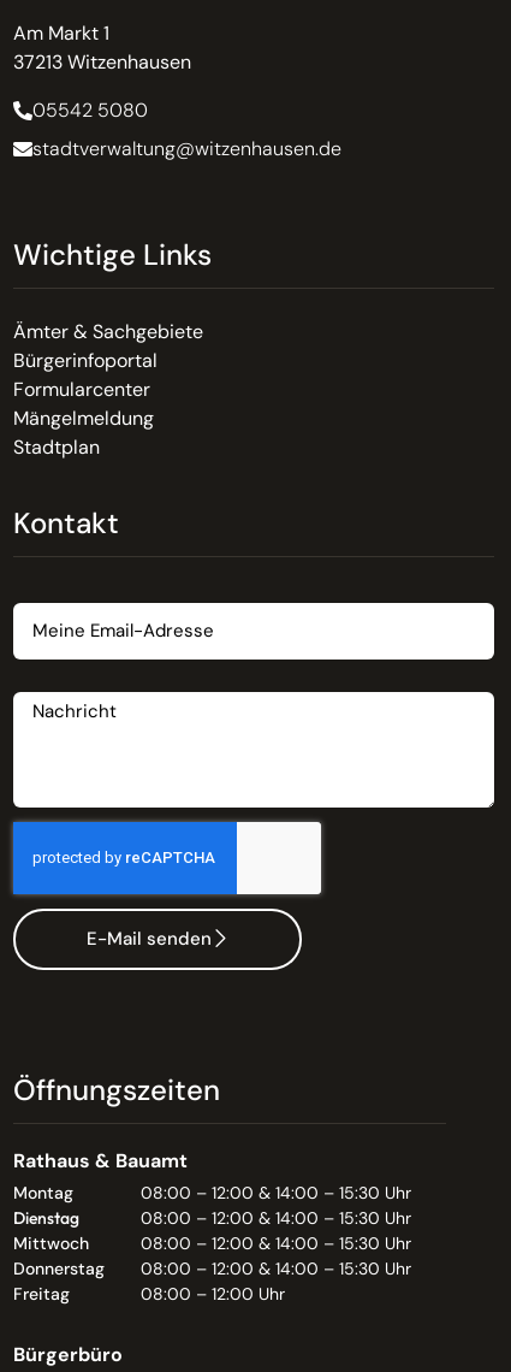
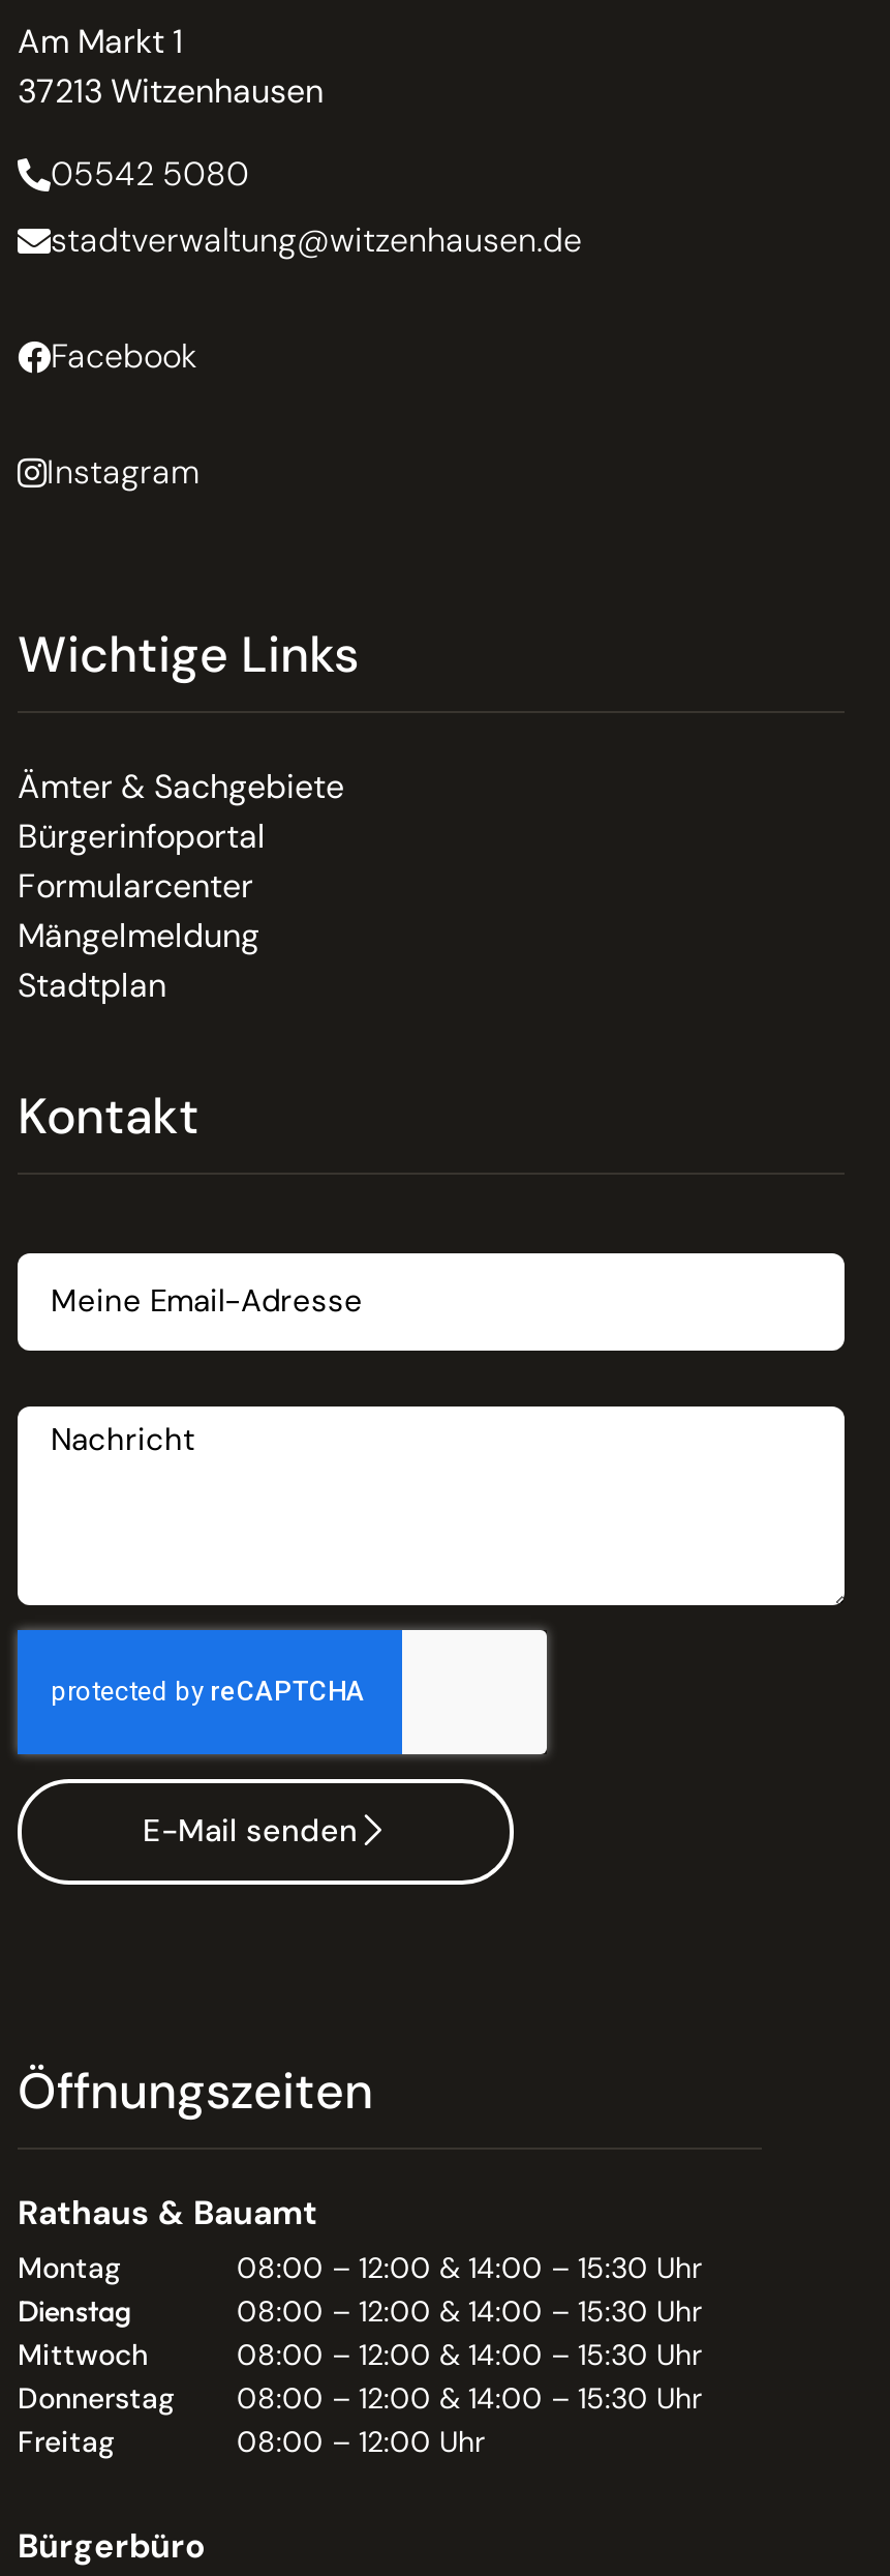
none -> [47,334,200,493] Facebook | Instagram

